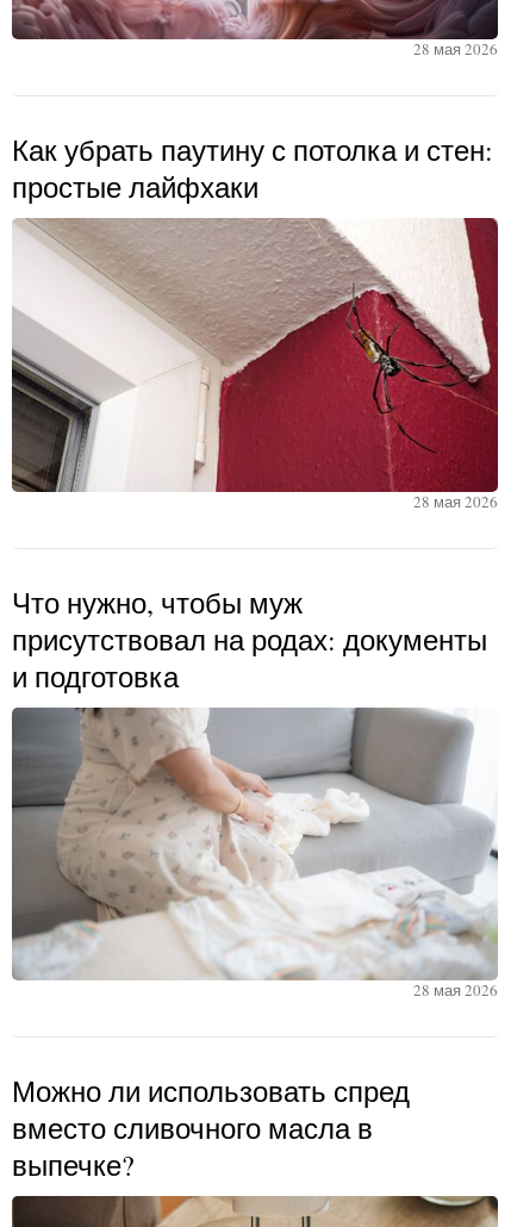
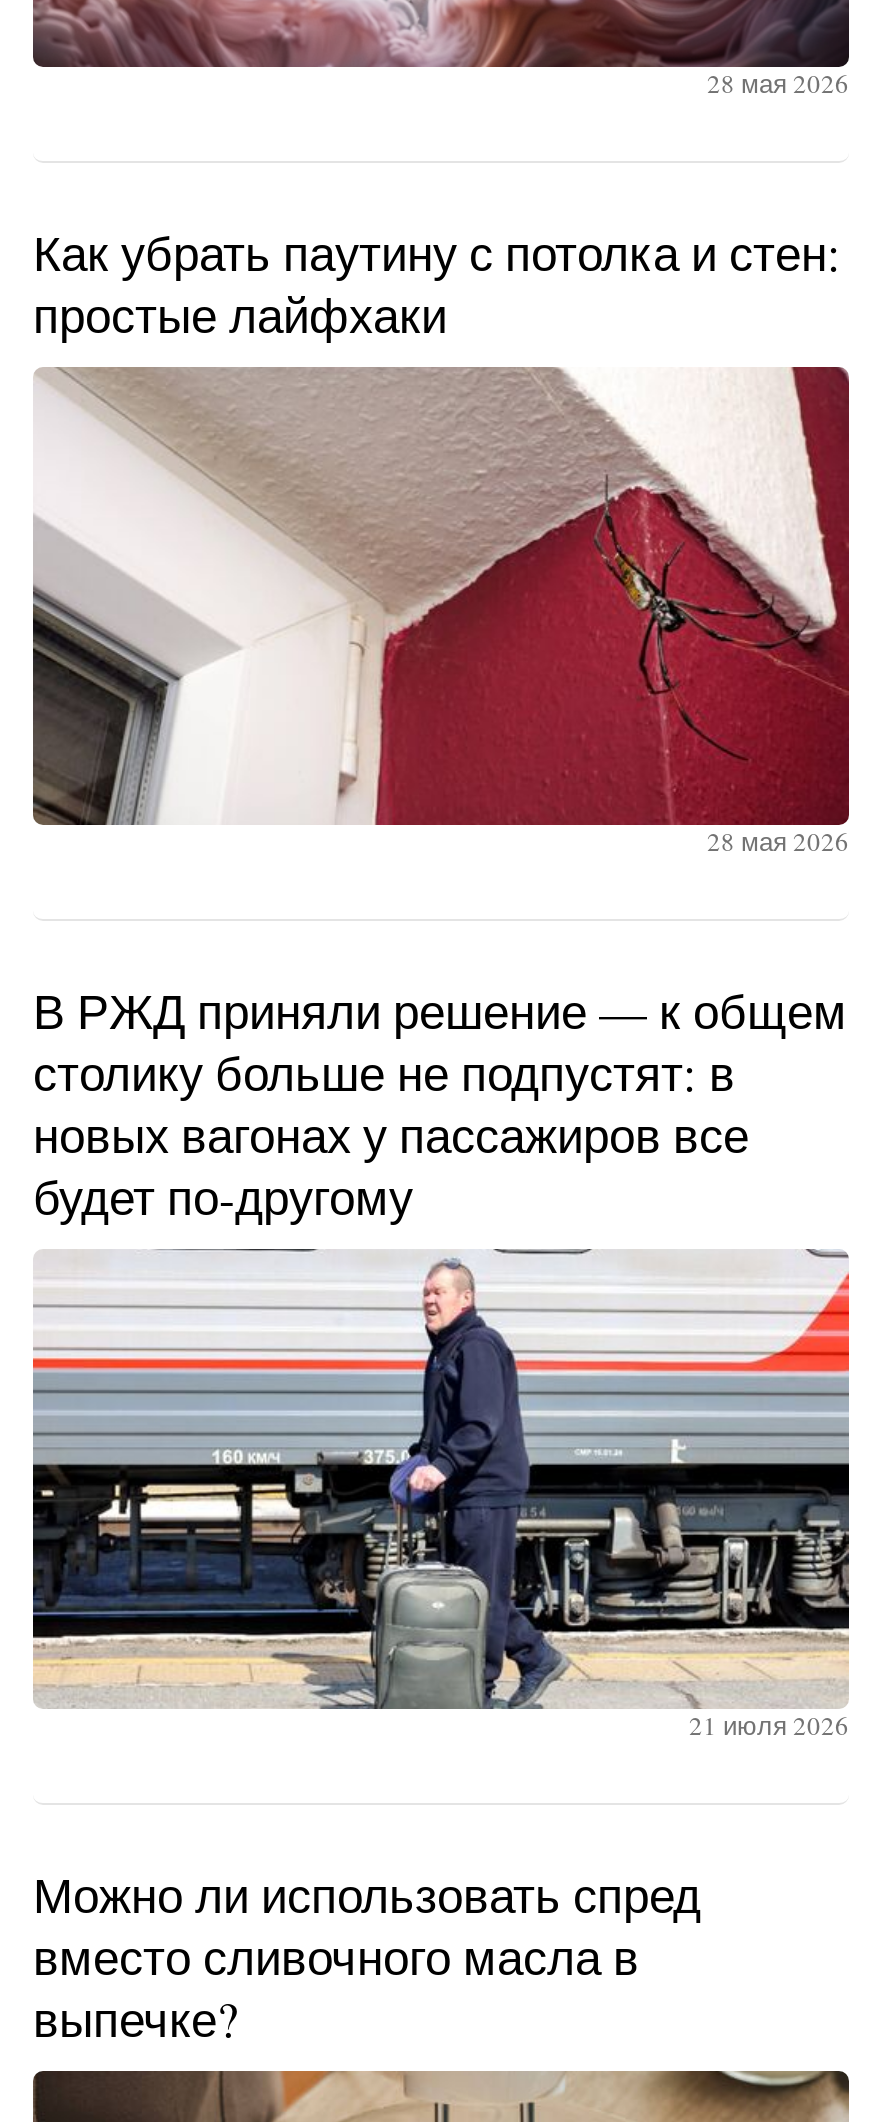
[12,583,487,695] Что нужно, чтобы муж | присутствовал на родах: документы | и подготовка -> [33,979,847,1229] В РЖД приняли решение — к общем | столику больше не подпустят: в | новых вагонах у пассажиров все | будет по-другому
[11,708,498,1001] [image] | 28 мая 2026 -> [31,1248,851,1742] [image] | 21 июля 2026

